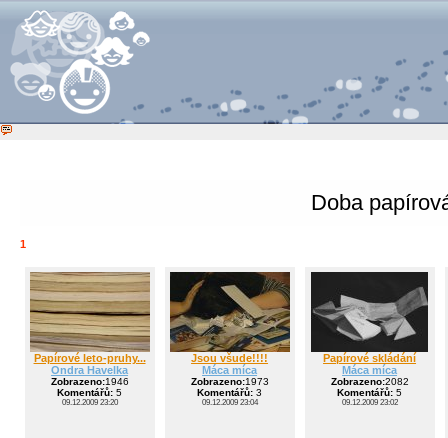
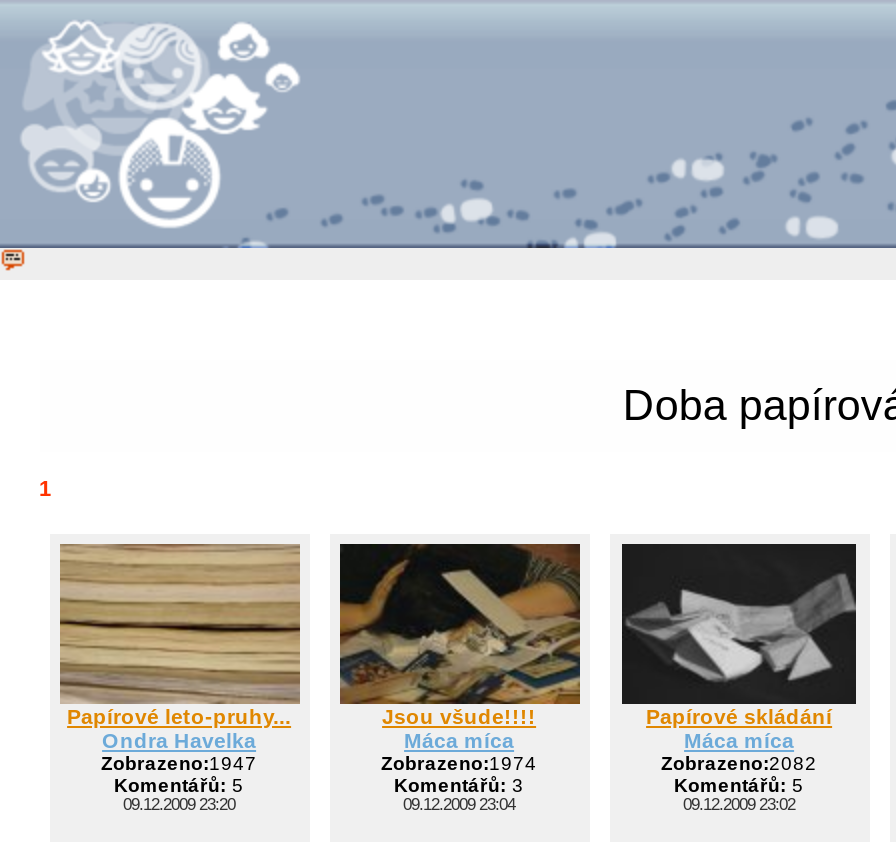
[50,376,128,387] Zobrazeno:1946 -> [101,752,257,774] Zobrazeno:1947
[190,376,268,387] Zobrazeno:1973 -> [381,752,537,774] Zobrazeno:1974

